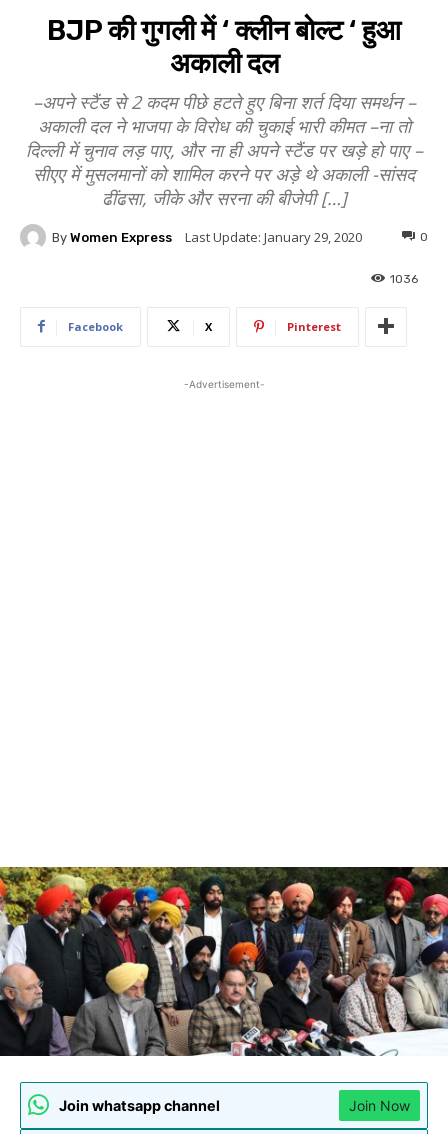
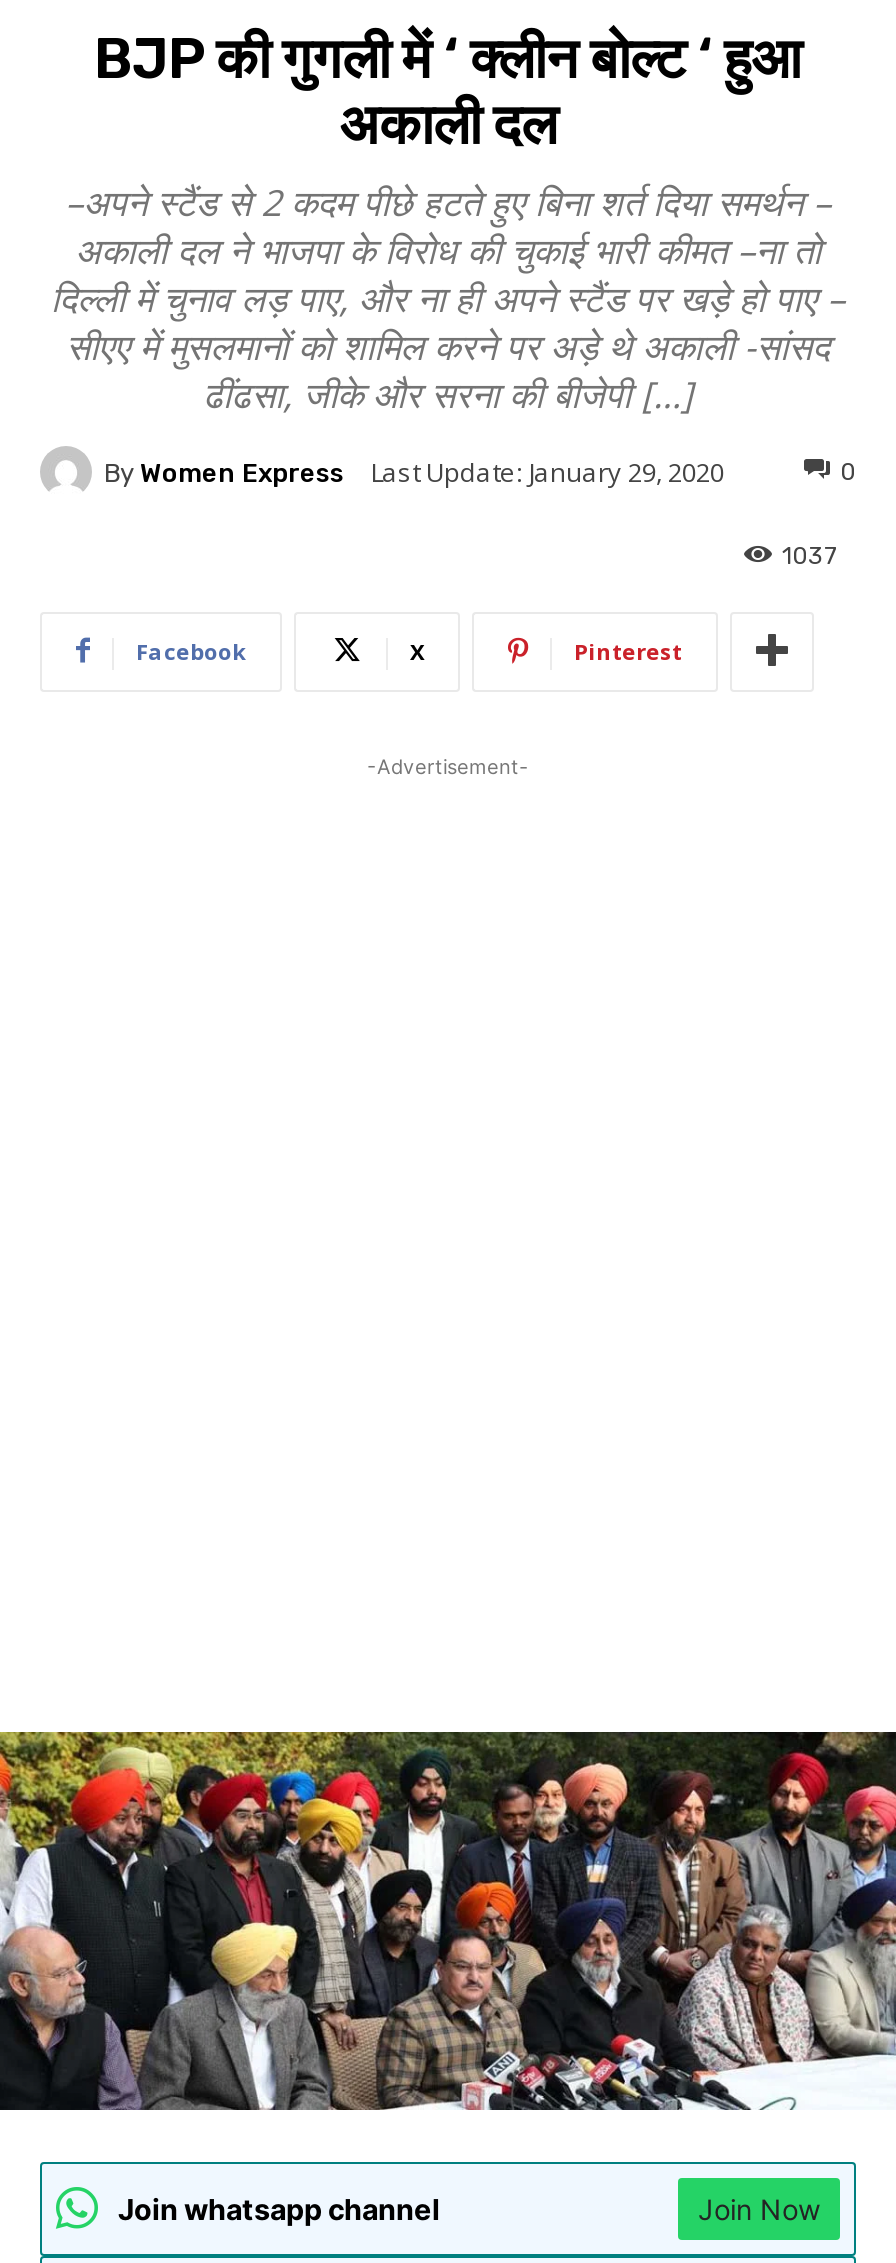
[390,272,418,286] 1036 -> [782,542,836,570] 1037

